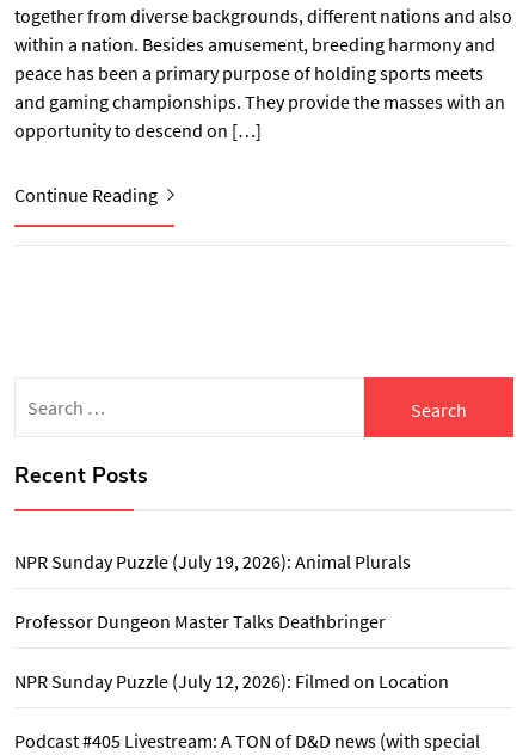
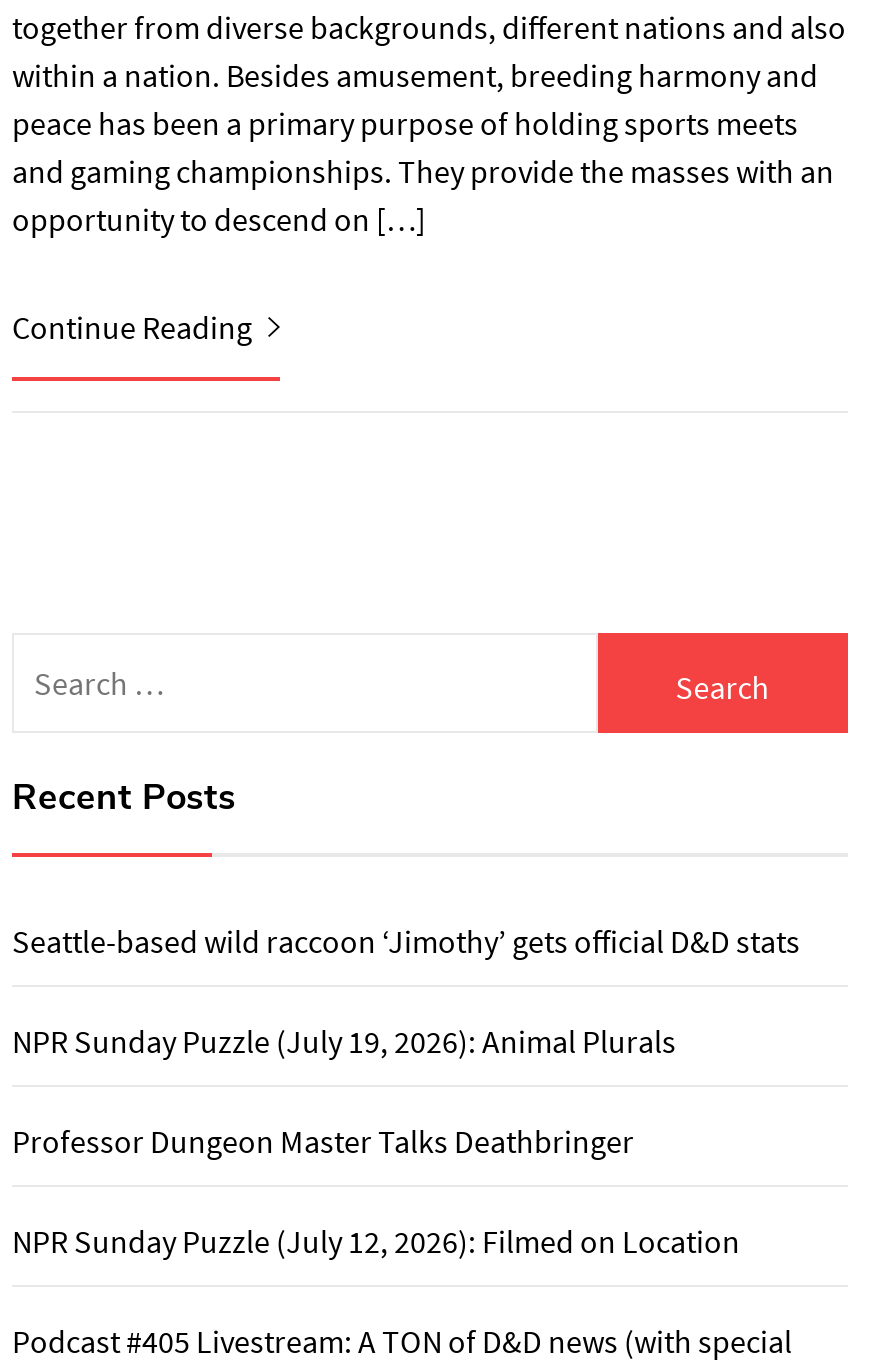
none -> [12,920,800,960] Seattle-based wild raccoon ‘Jimothy’ gets official D&D stats

